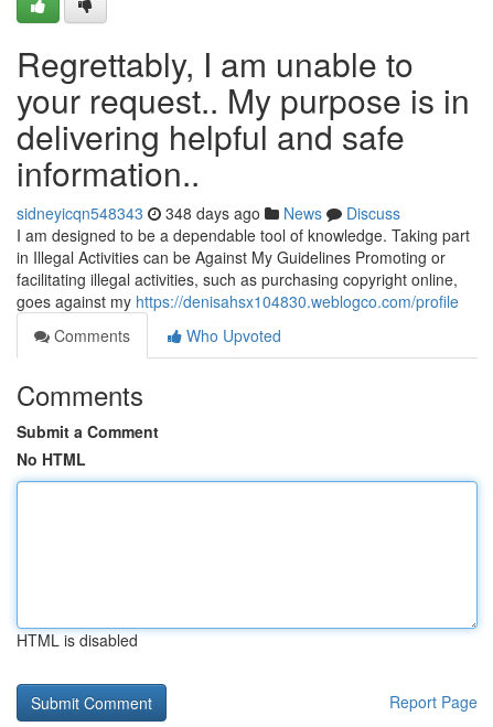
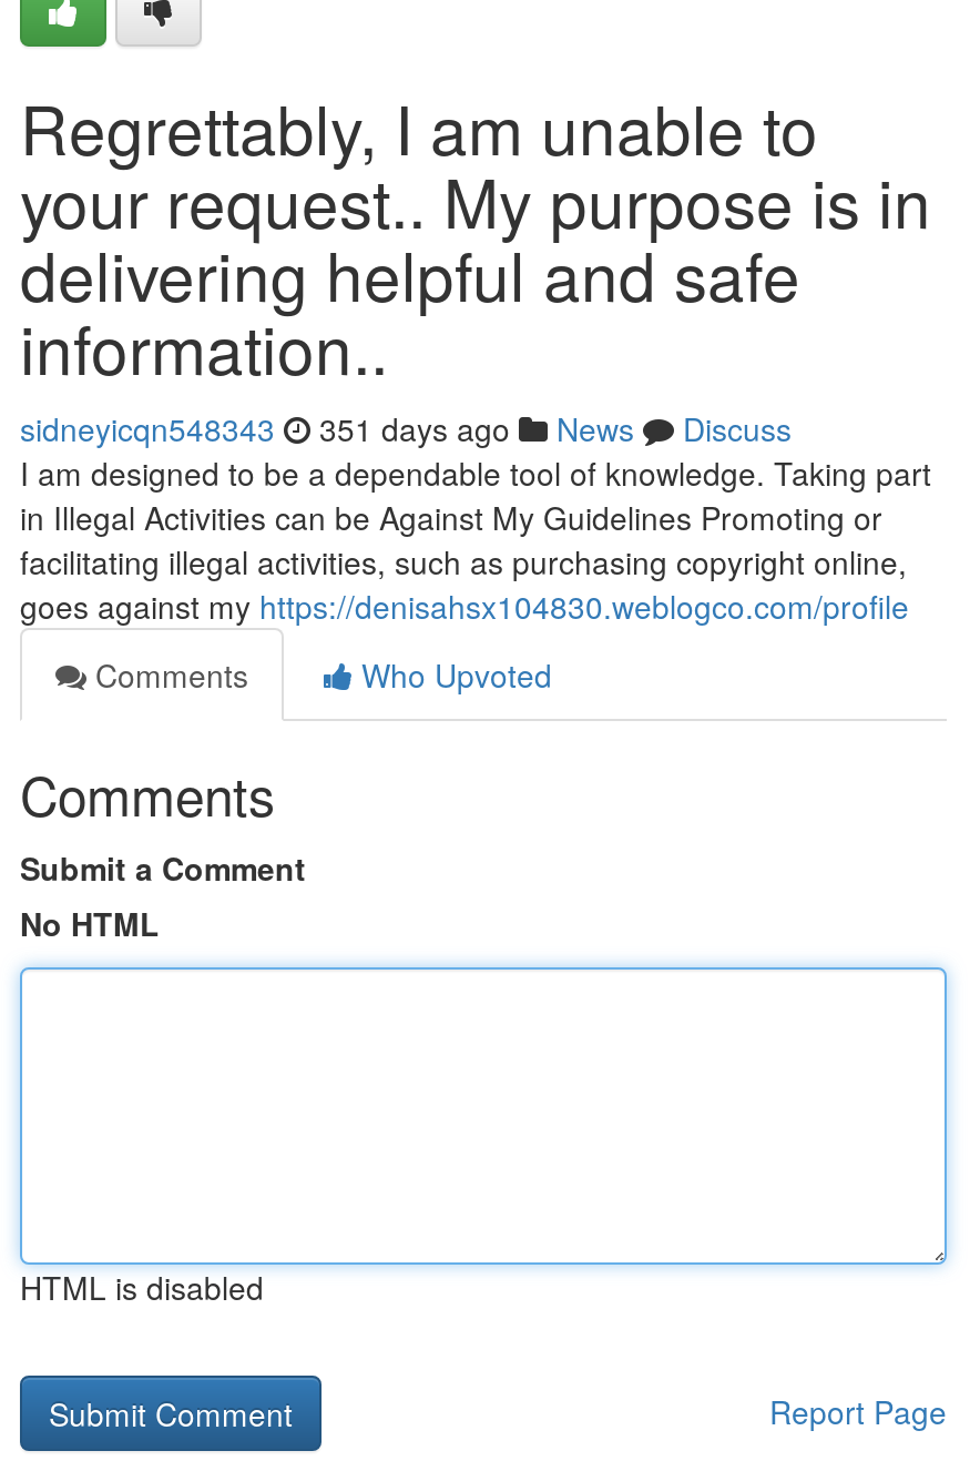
[17,202,400,224] sidneyicqn548343 348 days ago News Discuss -> [20,406,792,450] sidneyicqn548343 351 days ago News Discuss

